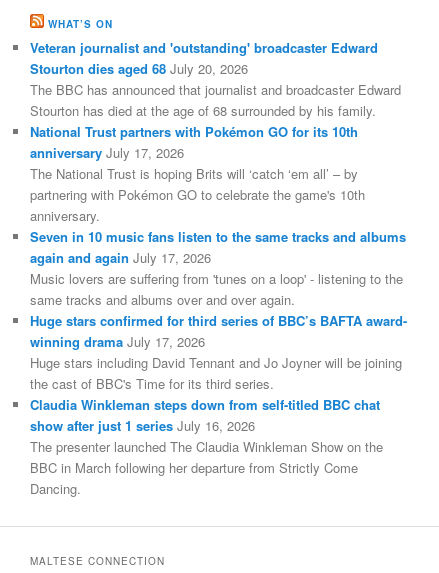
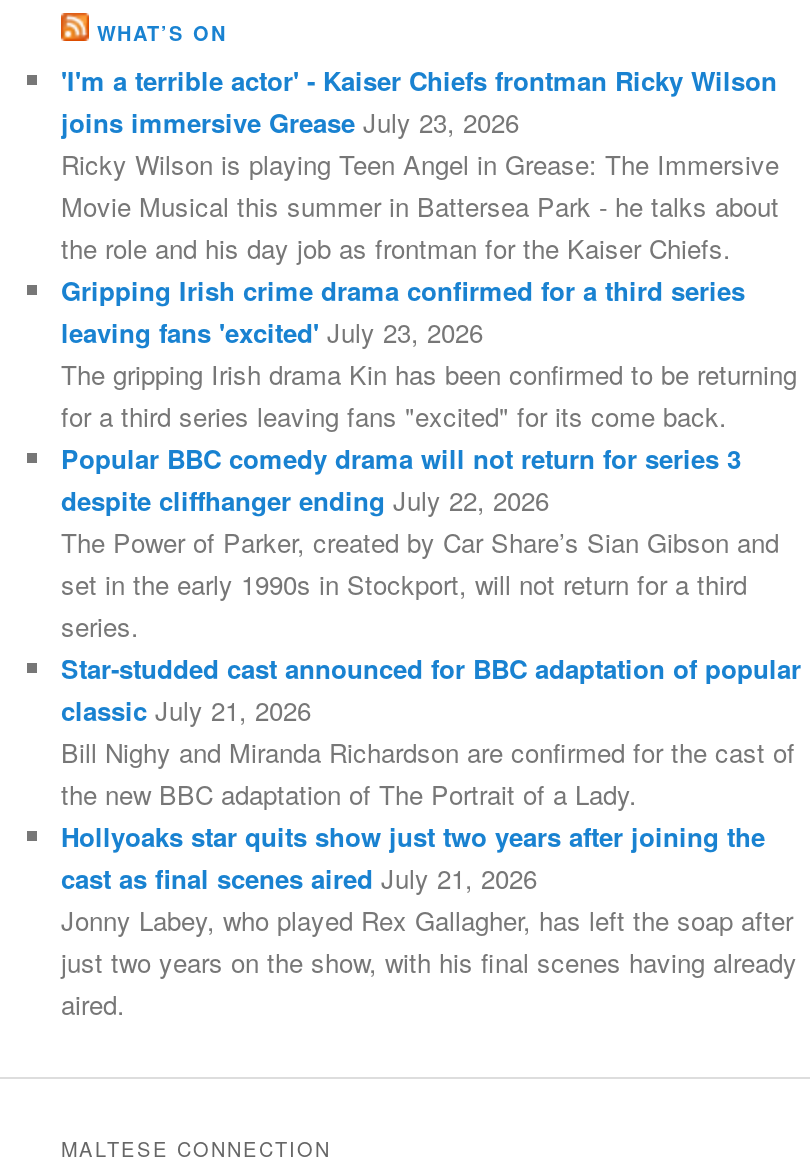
[30,38,407,498] Veteran journalist and 'outstanding' broadcaster Edward | Stourton dies aged 68 July 20, 2026 | The BBC has announced that journalist and broadcaster Edward | Stourton has died at the age of 68 surrounded by his family. | National Trust partners with Pokémon GO for its 10th | anniversary July 17, 2026 | The National Trust is hoping Brits will ‘catch ‘em all’ – by | partnering with Pokémon GO to celebrate the game's 10th | anniversary. | Seven in 10 music fans listen to the same tracks and albums | again and again July 17, 2026 | Music lovers are suffering from 'tunes on a loop' - listening to the | same tracks and albums over and over again. | Huge stars confirmed for third series of BBC’s BAFTA award- | winning drama July 17, 2026 | Huge stars including David Tennant and Jo Joyner will be joining | the cast of BBC's Time for its third series. | Claudia Winkleman steps down from self-titled BBC chat | show after just 1 series July 16, 2026 | The presenter launched The Claudia Winkleman Show on the | BBC in March following her departure from Strictly Come | Dancing. -> [61,61,801,1023] 'I'm a terrible actor' - Kaiser Chiefs frontman Ricky Wilson | joins immersive Grease July 23, 2026 | Ricky Wilson is playing Teen Angel in Grease: The Immersive | Movie Musical this summer in Battersea Park - he talks about | the role and his day job as frontman for the Kaiser Chiefs. | Gripping Irish crime drama confirmed for a third series | leaving fans 'excited' July 23, 2026 | The gripping Irish drama Kin has been confirmed to be returning | for a third series leaving fans "excited" for its come back. | Popular BBC comedy drama will not return for series 3 | despite cliffhanger ending July 22, 2026 | The Power of Parker, created by Car Share’s Sian Gibson and | set in the early 1990s in Stockport, will not return for a third | series. | Star-studded cast announced for BBC adaptation of popular | classic July 21, 2026 | Bill Nighy and Miranda Richardson are confirmed for the cast of | the new BBC adaptation of The Portrait of a Lady. | Hollyoaks star quits show just two years after joining the | cast as final scenes aired July 21, 2026 | Jonny Labey, who played Rex Gallagher, has left the soap after | just two years on the show, with his final scenes having already | aired.

